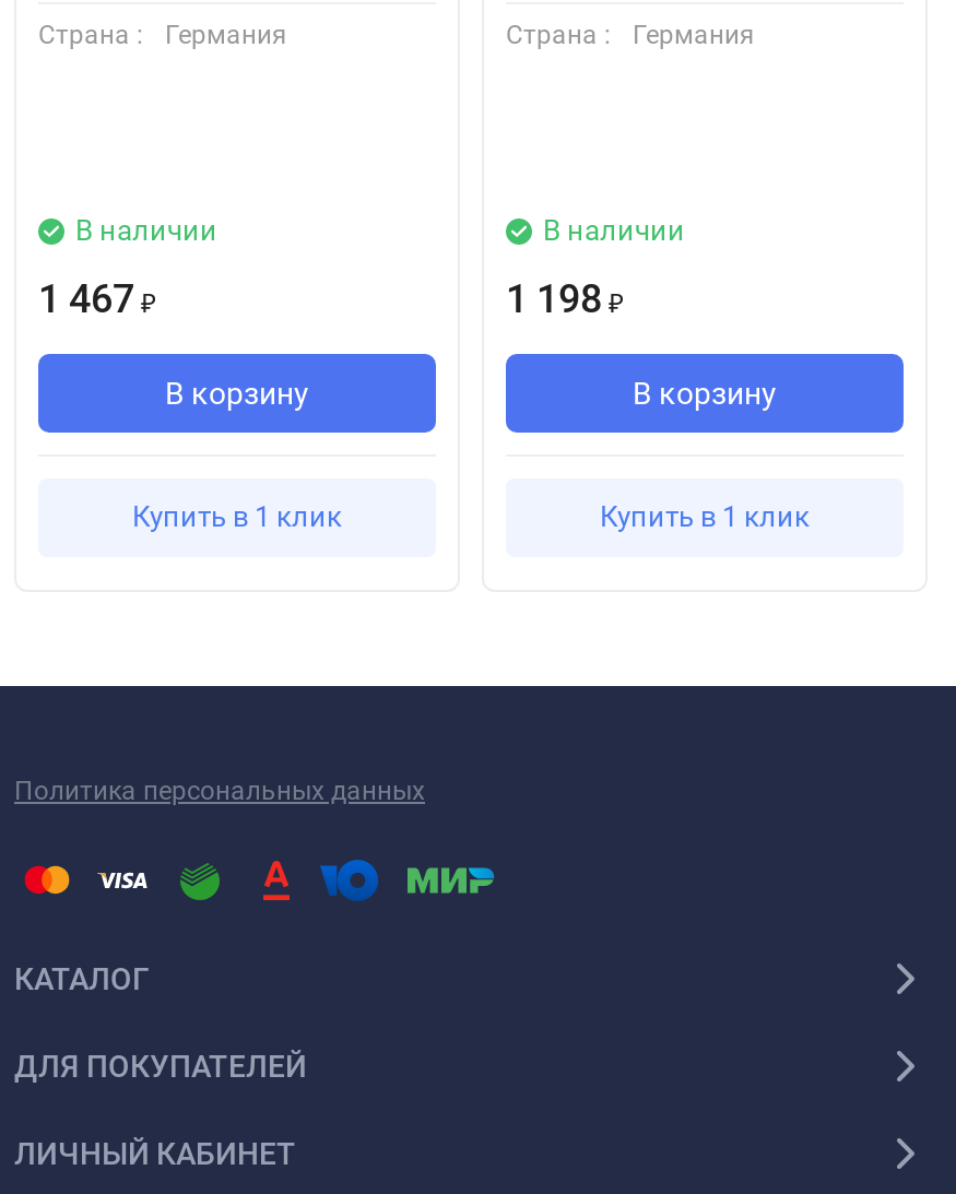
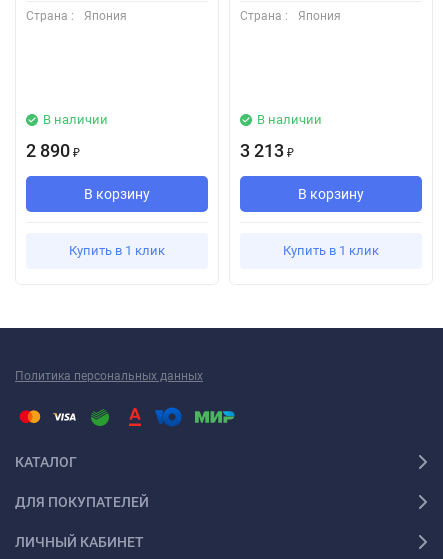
[165,20,287,50] Германия -> [84,9,127,23] Япония
[633,20,755,50] Германия -> [298,9,341,23] Япония
[38,275,158,321] 1 467 ₽ -> [26,140,81,161] 2 890 ₽
[506,275,626,321] 1 198 ₽ -> [240,140,295,161] 3 213 ₽

